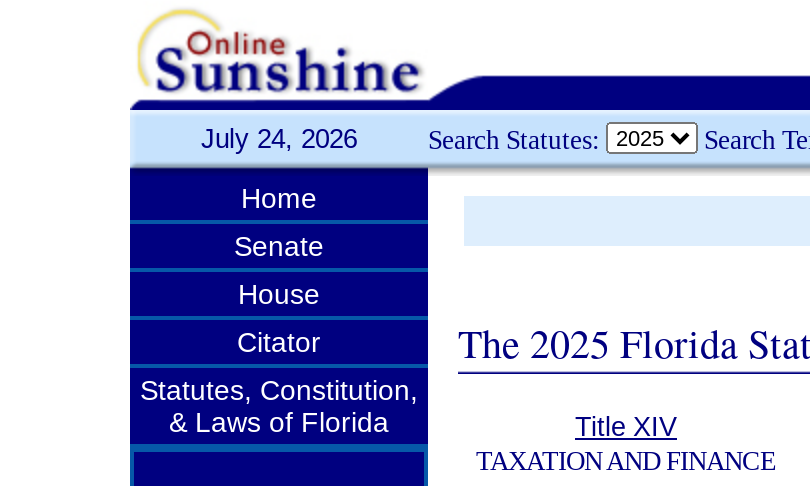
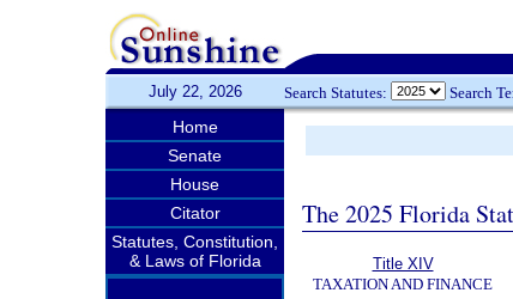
[201,124,357,154] July 24, 2026 -> [148,83,242,100] July 22, 2026

